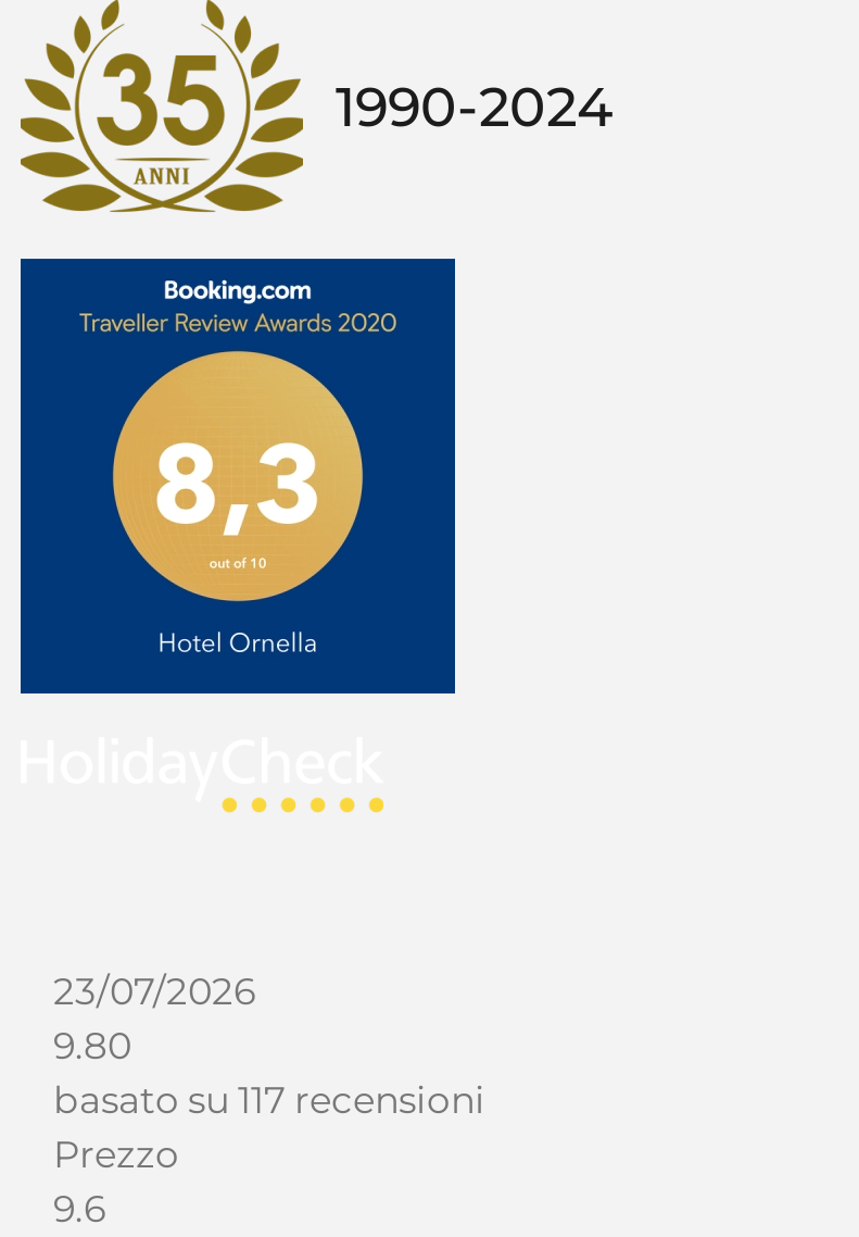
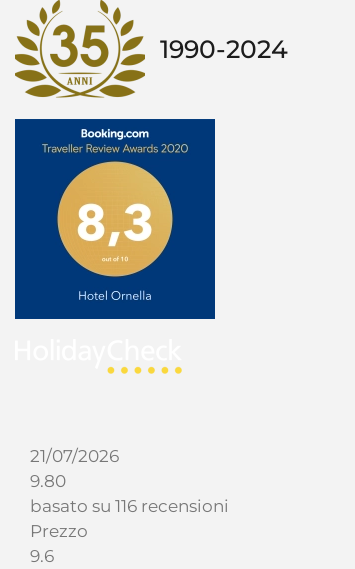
[53,970,255,1013] 23/07/2026 -> [30,446,119,466] 21/07/2026
[53,1078,485,1122] basato su 117 recensioni -> [30,496,229,516] basato su 116 recensioni

